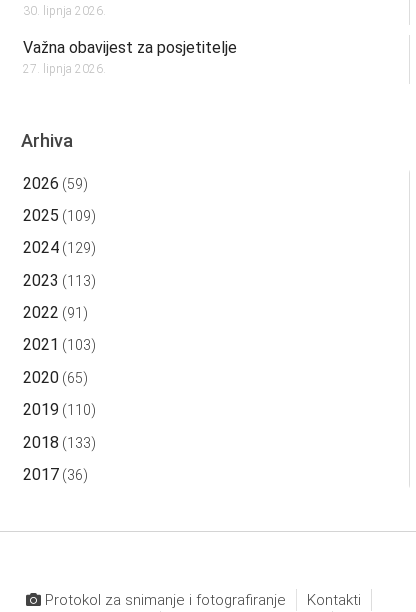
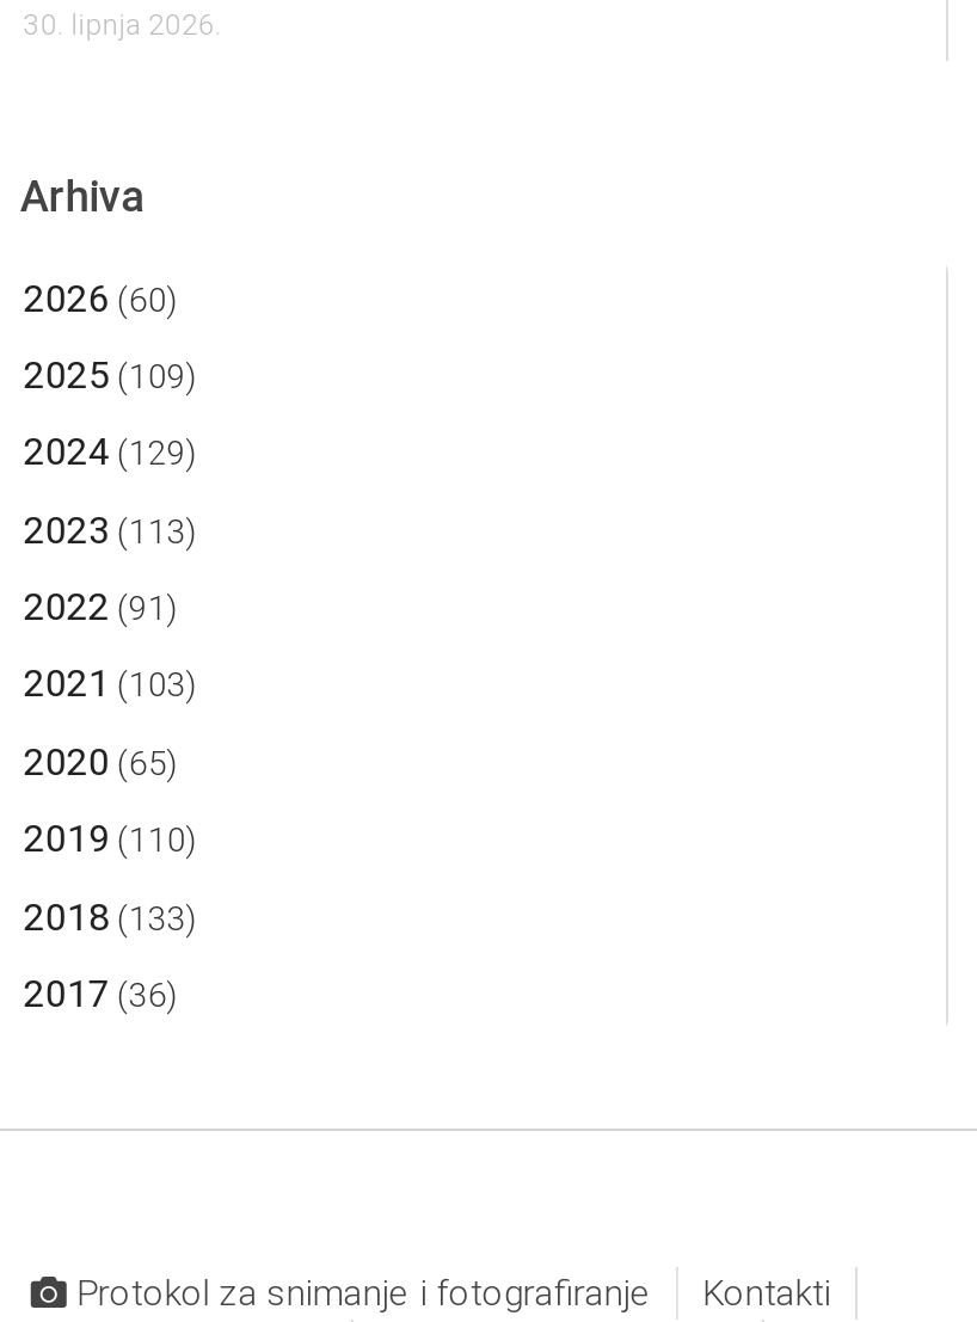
[23,38,237,76] Važna obavijest za posjetitelje | 27. lipnja 2026. -> none
[23,174,88,193] 2026 (59) -> [24,275,179,321] 2026 (60)

